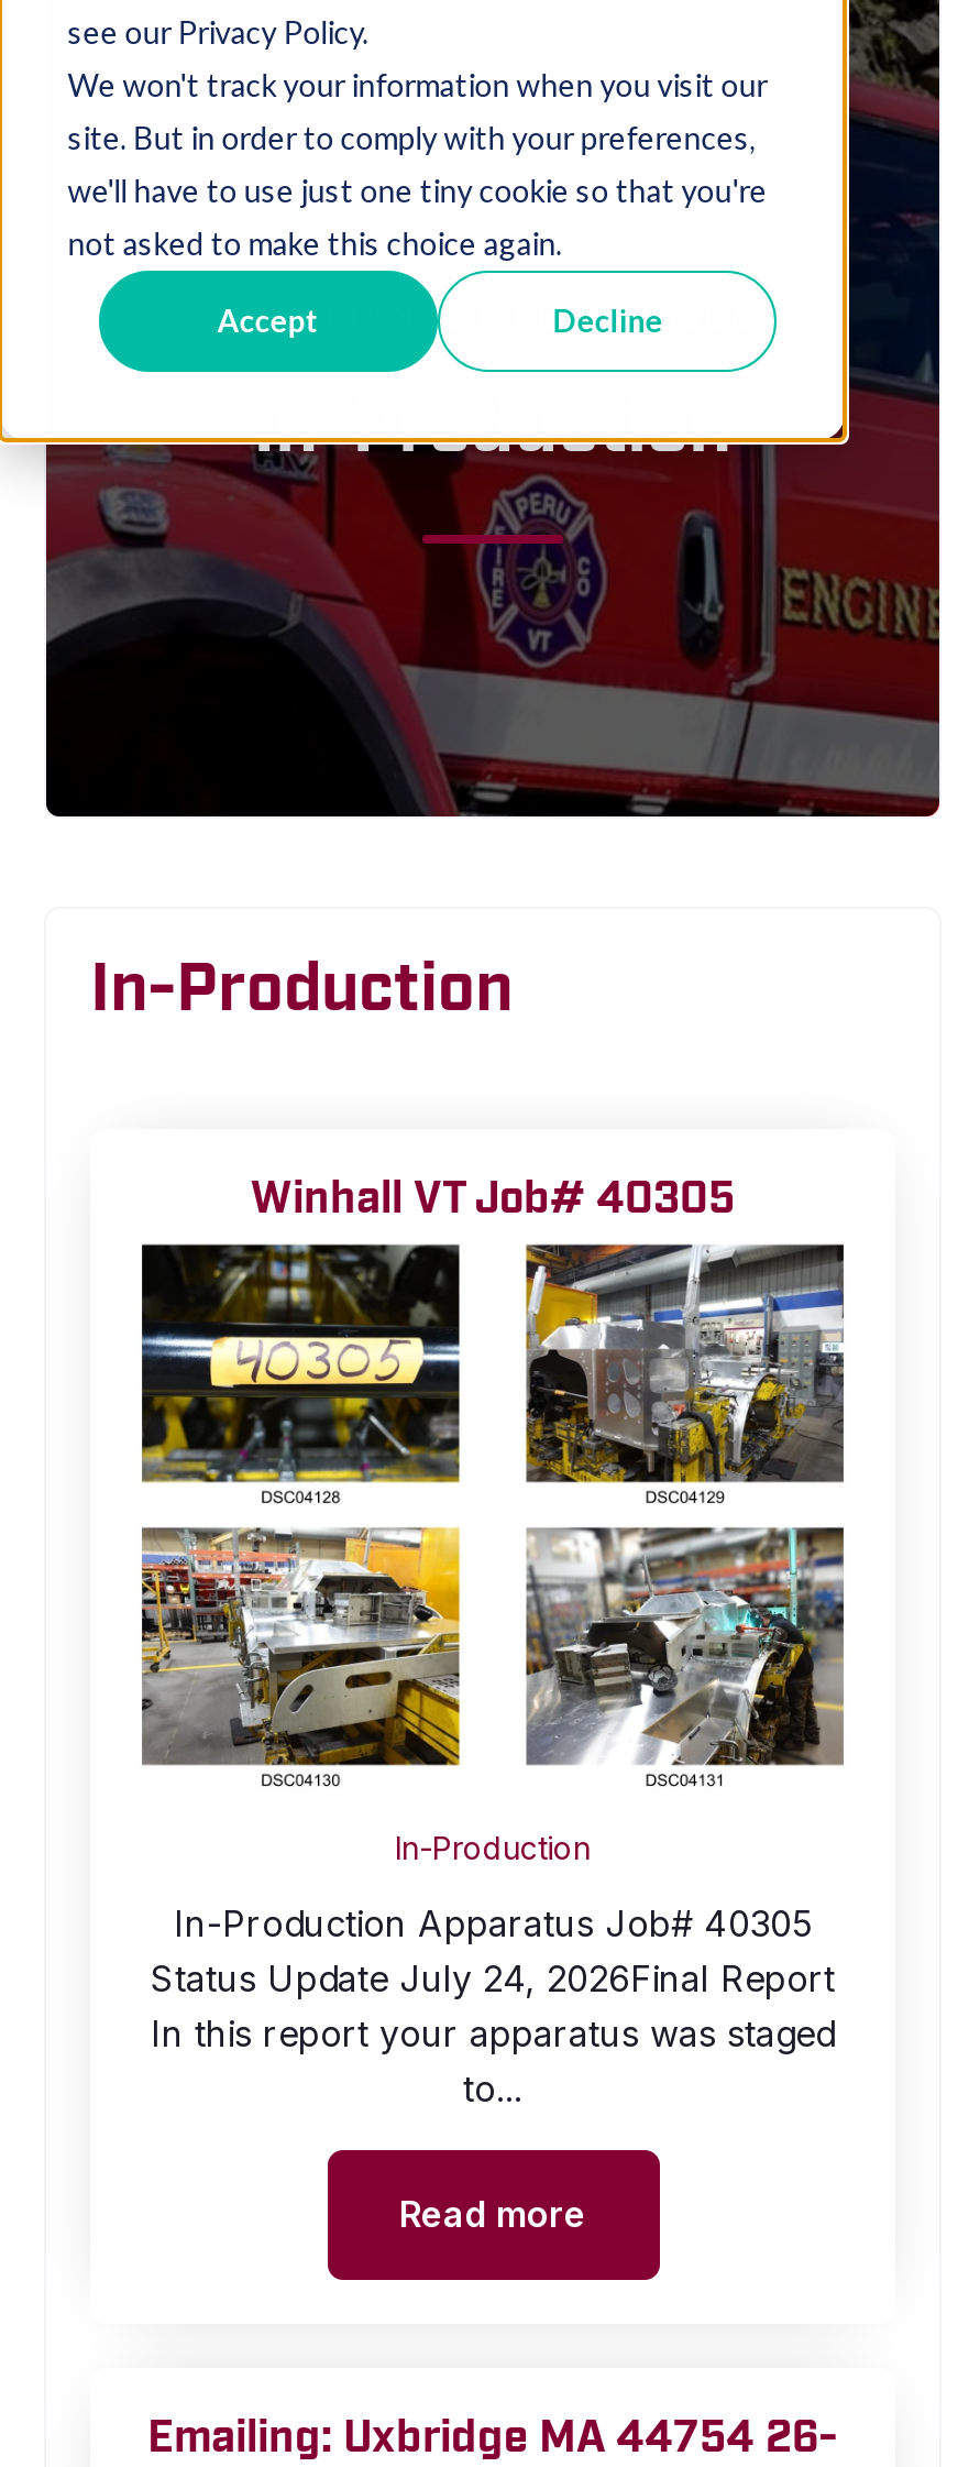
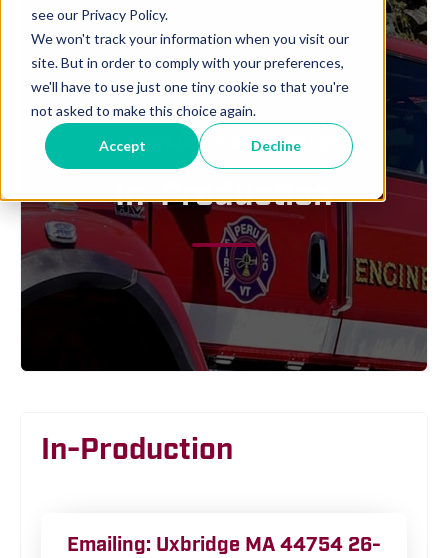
[251,1180,735,1219] Winhall VT Job# 40305 -> none
[139,1241,462,1505] [image] -> none
[524,1241,847,1505] [image] -> none
[139,1525,835,2236] [image] | In-Production | In-Production Apparatus Job# 40305 | Status Update July 24, 2026Final Report | In this report your apparatus was staged | to... | Read more -> none
[524,1525,847,1789] [image] -> none

